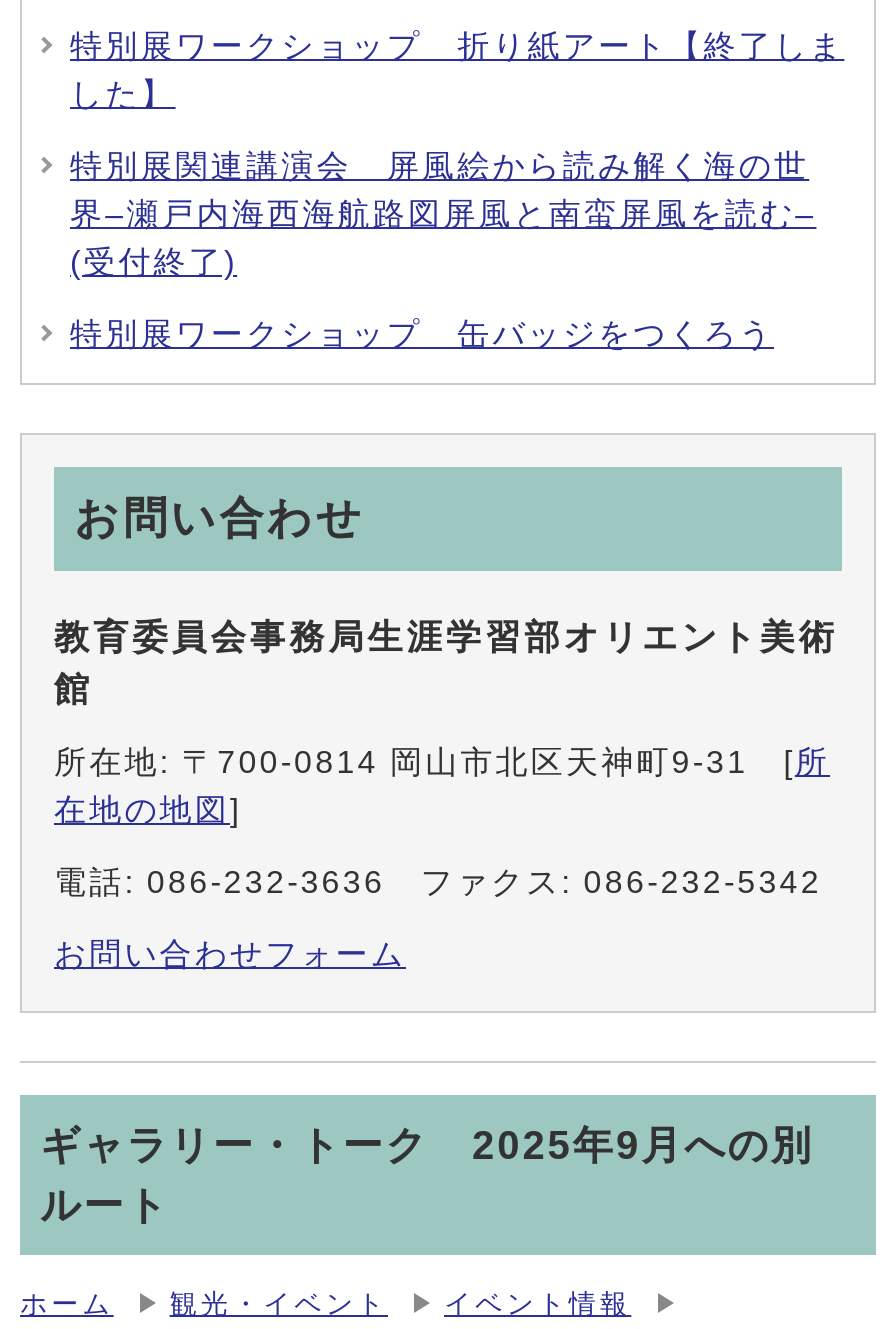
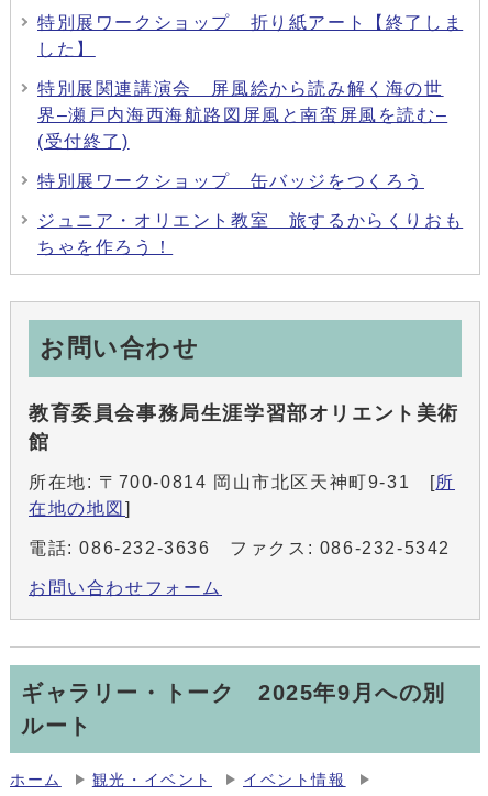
none -> [37,211,463,256] ジュニア・オリエント教室 旅するからくりおも | ちゃを作ろう！

